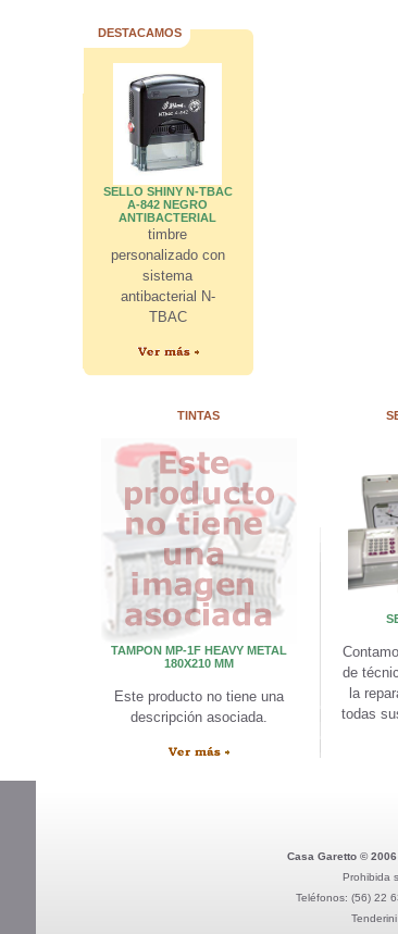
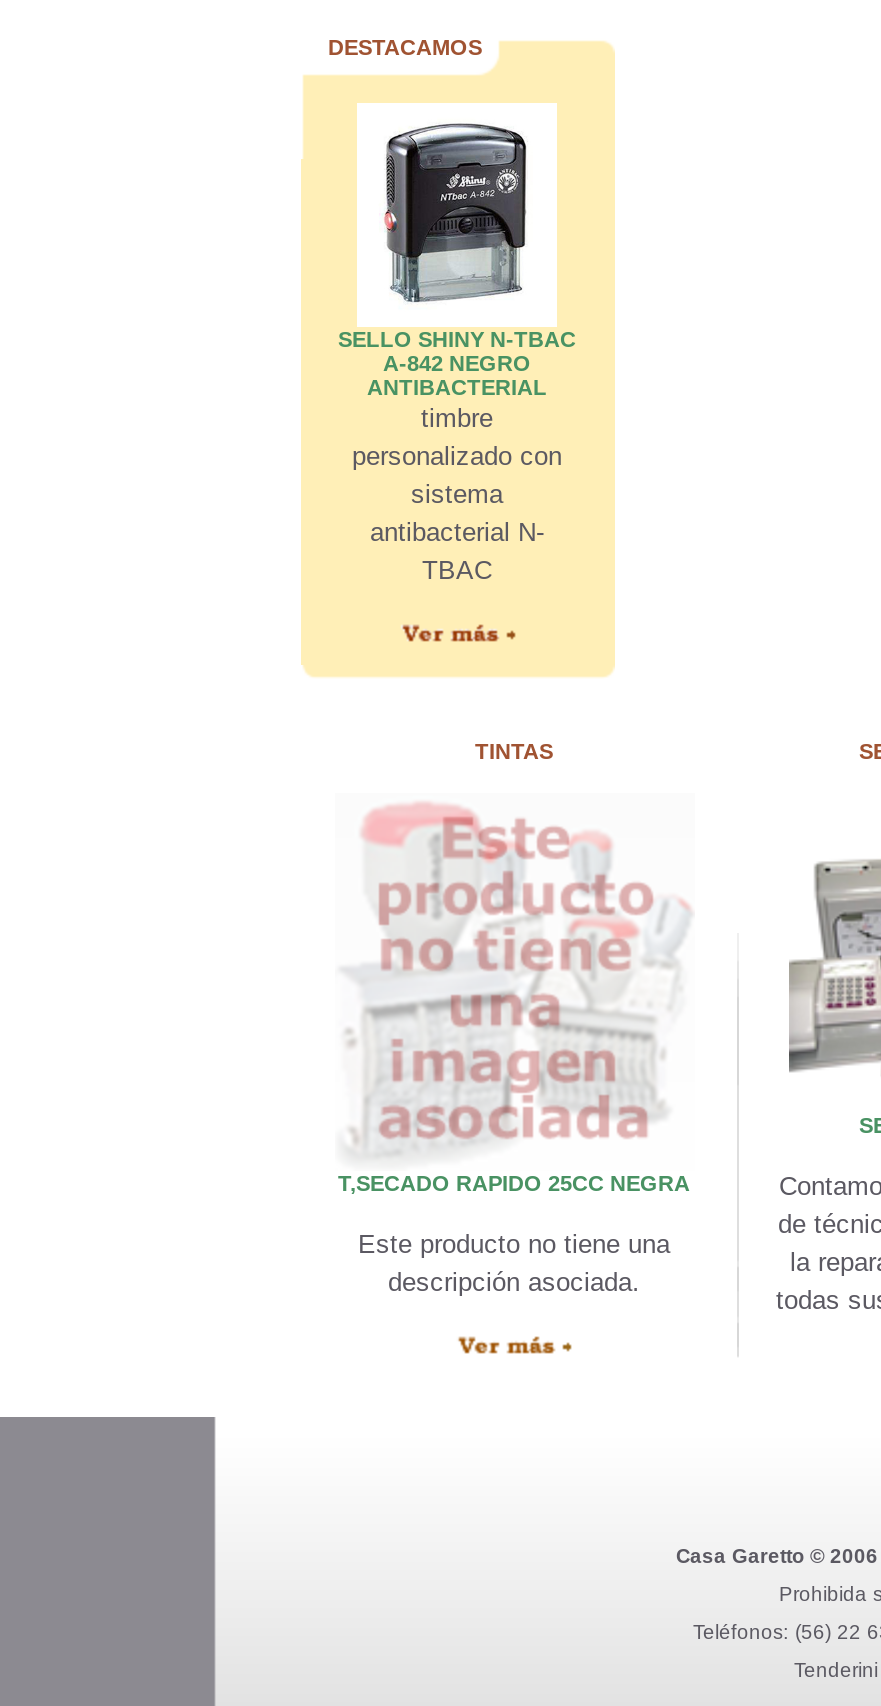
[110,643,287,669] TAMPON MP-1F HEAVY METAL | 180X210 MM -> [338,1170,690,1194] T,SECADO RAPIDO 25CC NEGRA

